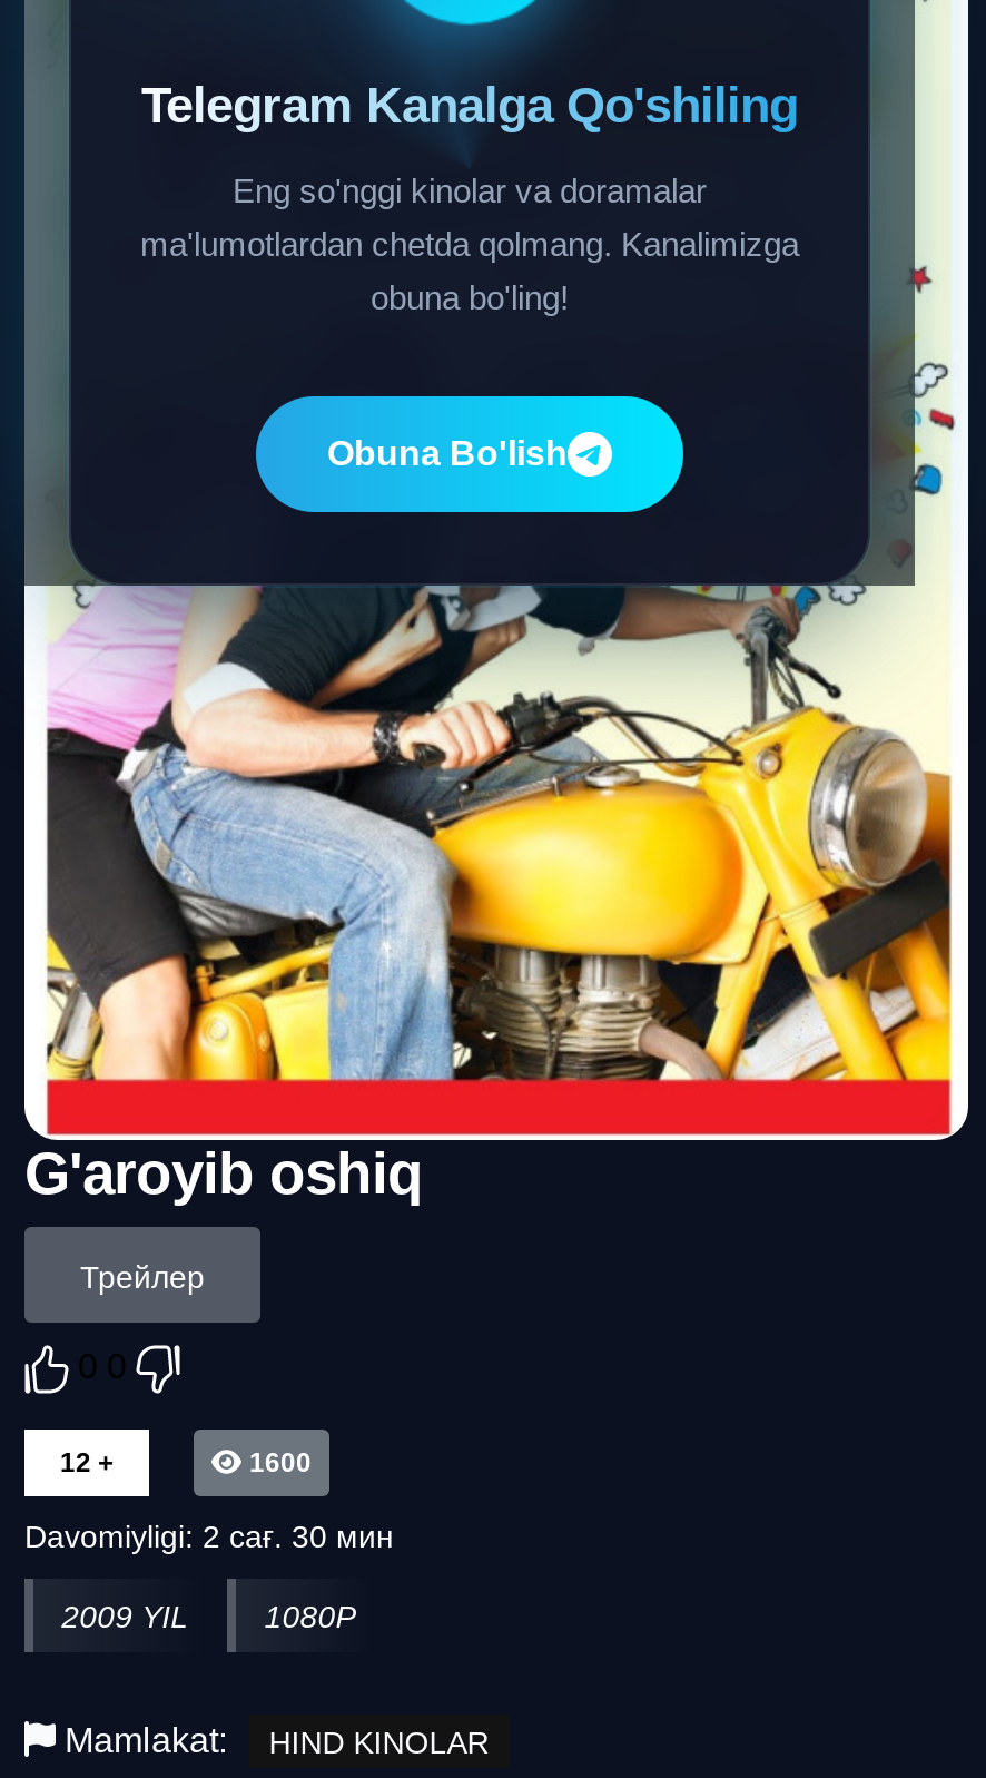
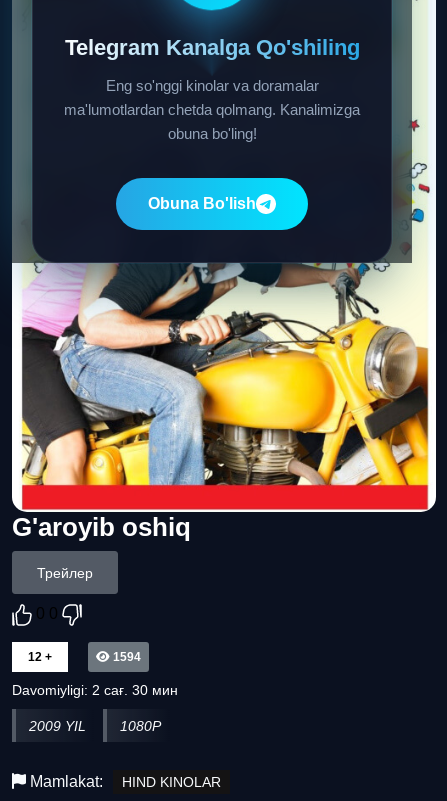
[243,1447,312,1478] 1600 -> [110,650,141,664] 1594

